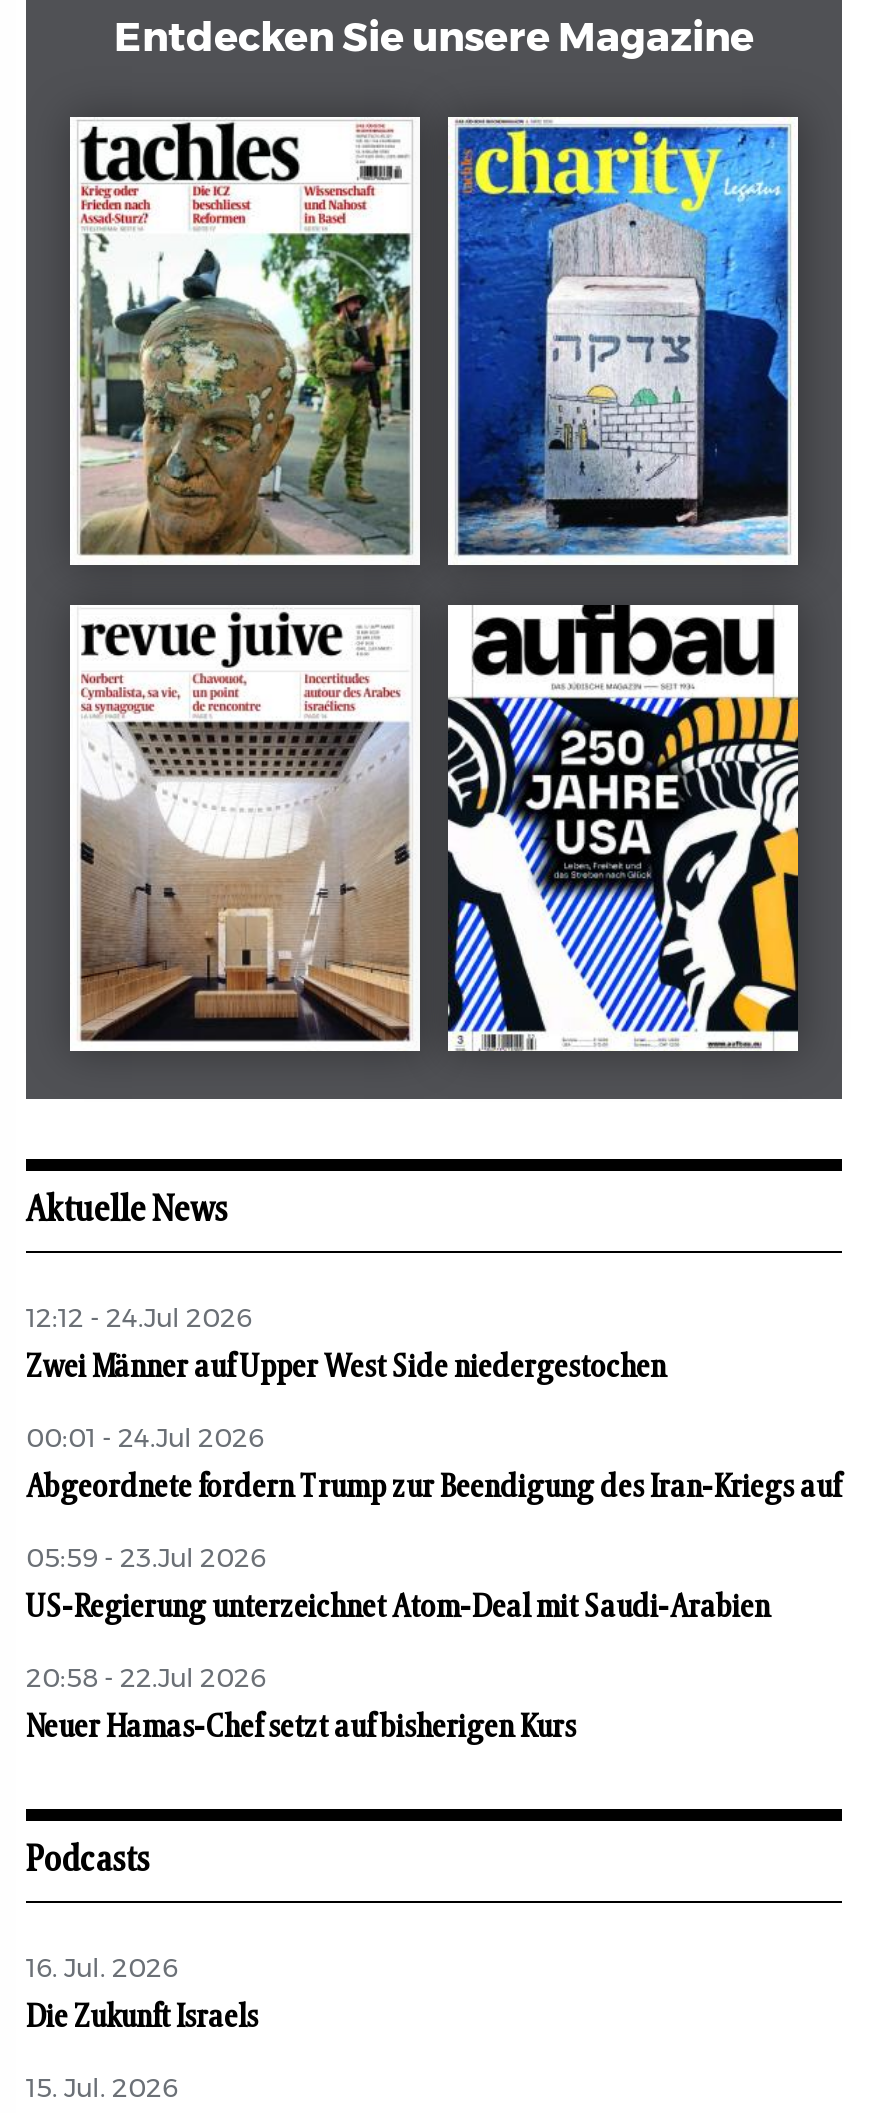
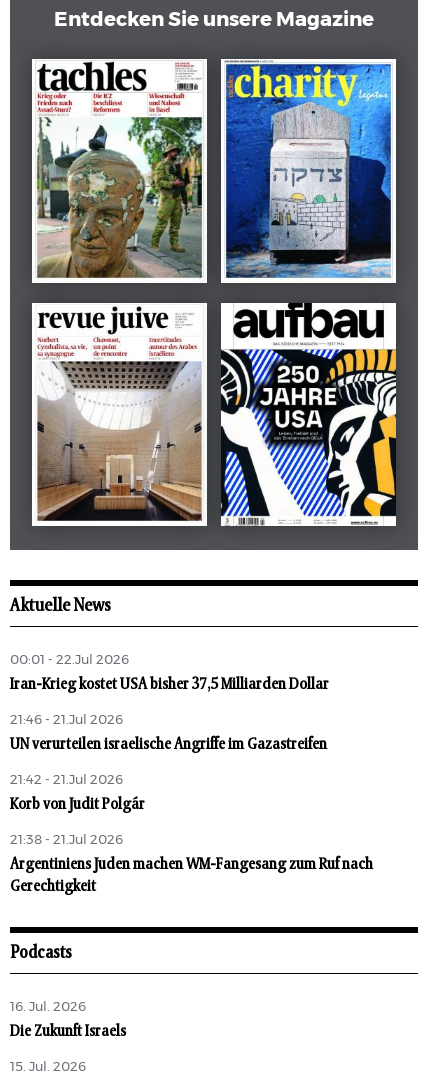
[26,1307,252,1333] 12:12 - 24.Jul 2026 -> [10,654,129,667] 00:01 - 22.Jul 2026
[26,1351,666,1383] Zwei Männer auf Upper West Side niedergestochen -> [10,676,329,692] Iran-Krieg kostet USA bisher 37,5 Milliarden Dollar
[26,1427,264,1453] 00:01 - 24.Jul 2026 -> [10,714,123,727] 21:46 - 21.Jul 2026
[26,1471,840,1503] Abgeordnete fordern Trump zur Beendigung des Iran-Kriegs auf -> [10,736,327,752] UN verurteilen israelische Angriffe im Gazastreifen
[26,1547,266,1573] 05:59 - 23.Jul 2026 -> [10,774,123,787] 21:42 - 21.Jul 2026
[26,1591,770,1623] US-Regierung unterzeichnet Atom-Deal mit Saudi-Arabien -> [10,796,145,812] Korb von Judit Polgár
[26,1667,266,1693] 20:58 - 22.Jul 2026 -> [10,834,123,847] 21:38 - 21.Jul 2026
[26,1711,576,1743] Neuer Hamas-Chef setzt auf bisherigen Kurs -> [10,856,373,894] Argentiniens Juden machen WM-Fangesang zum Ruf nach | Gerechtigkeit

